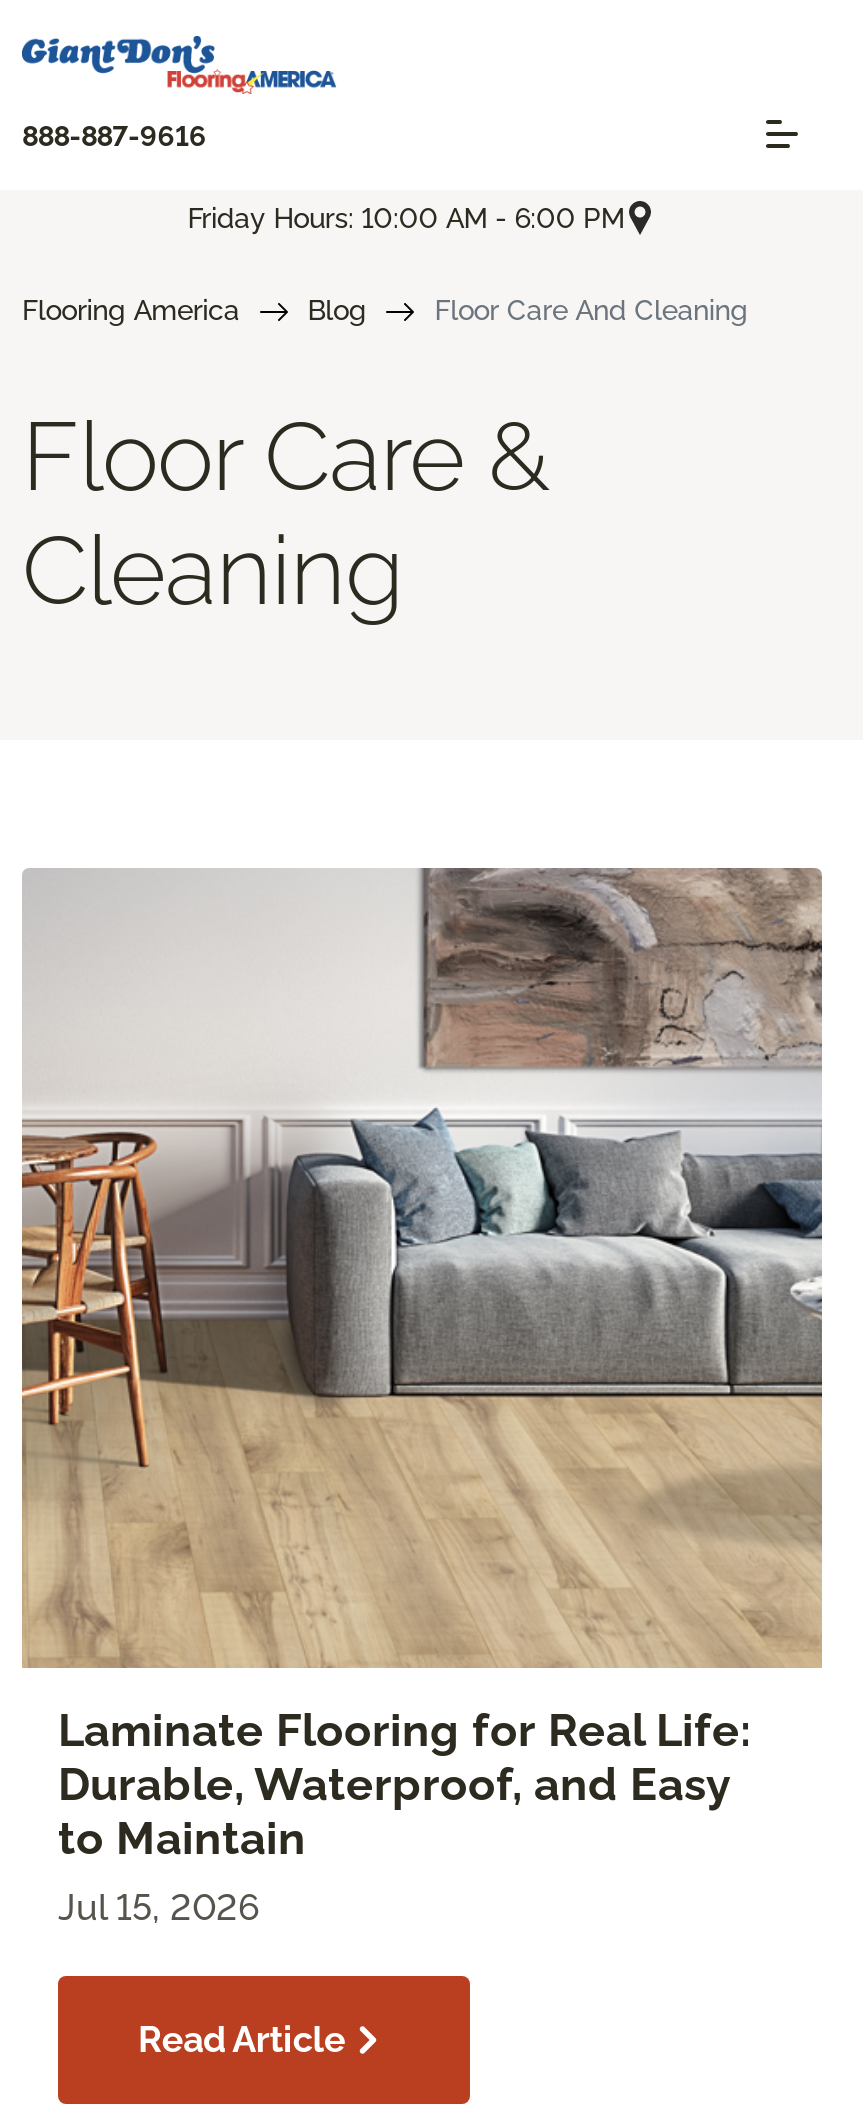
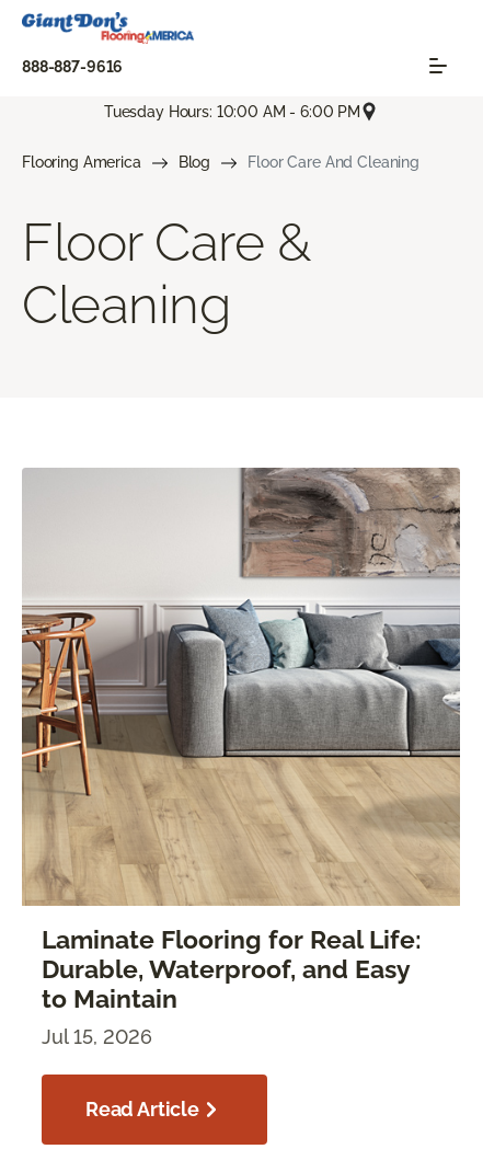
[187,201,625,233] Friday Hours: 10:00 AM - 6:00 PM -> [104,103,361,120] Tuesday Hours: 10:00 AM - 6:00 PM

